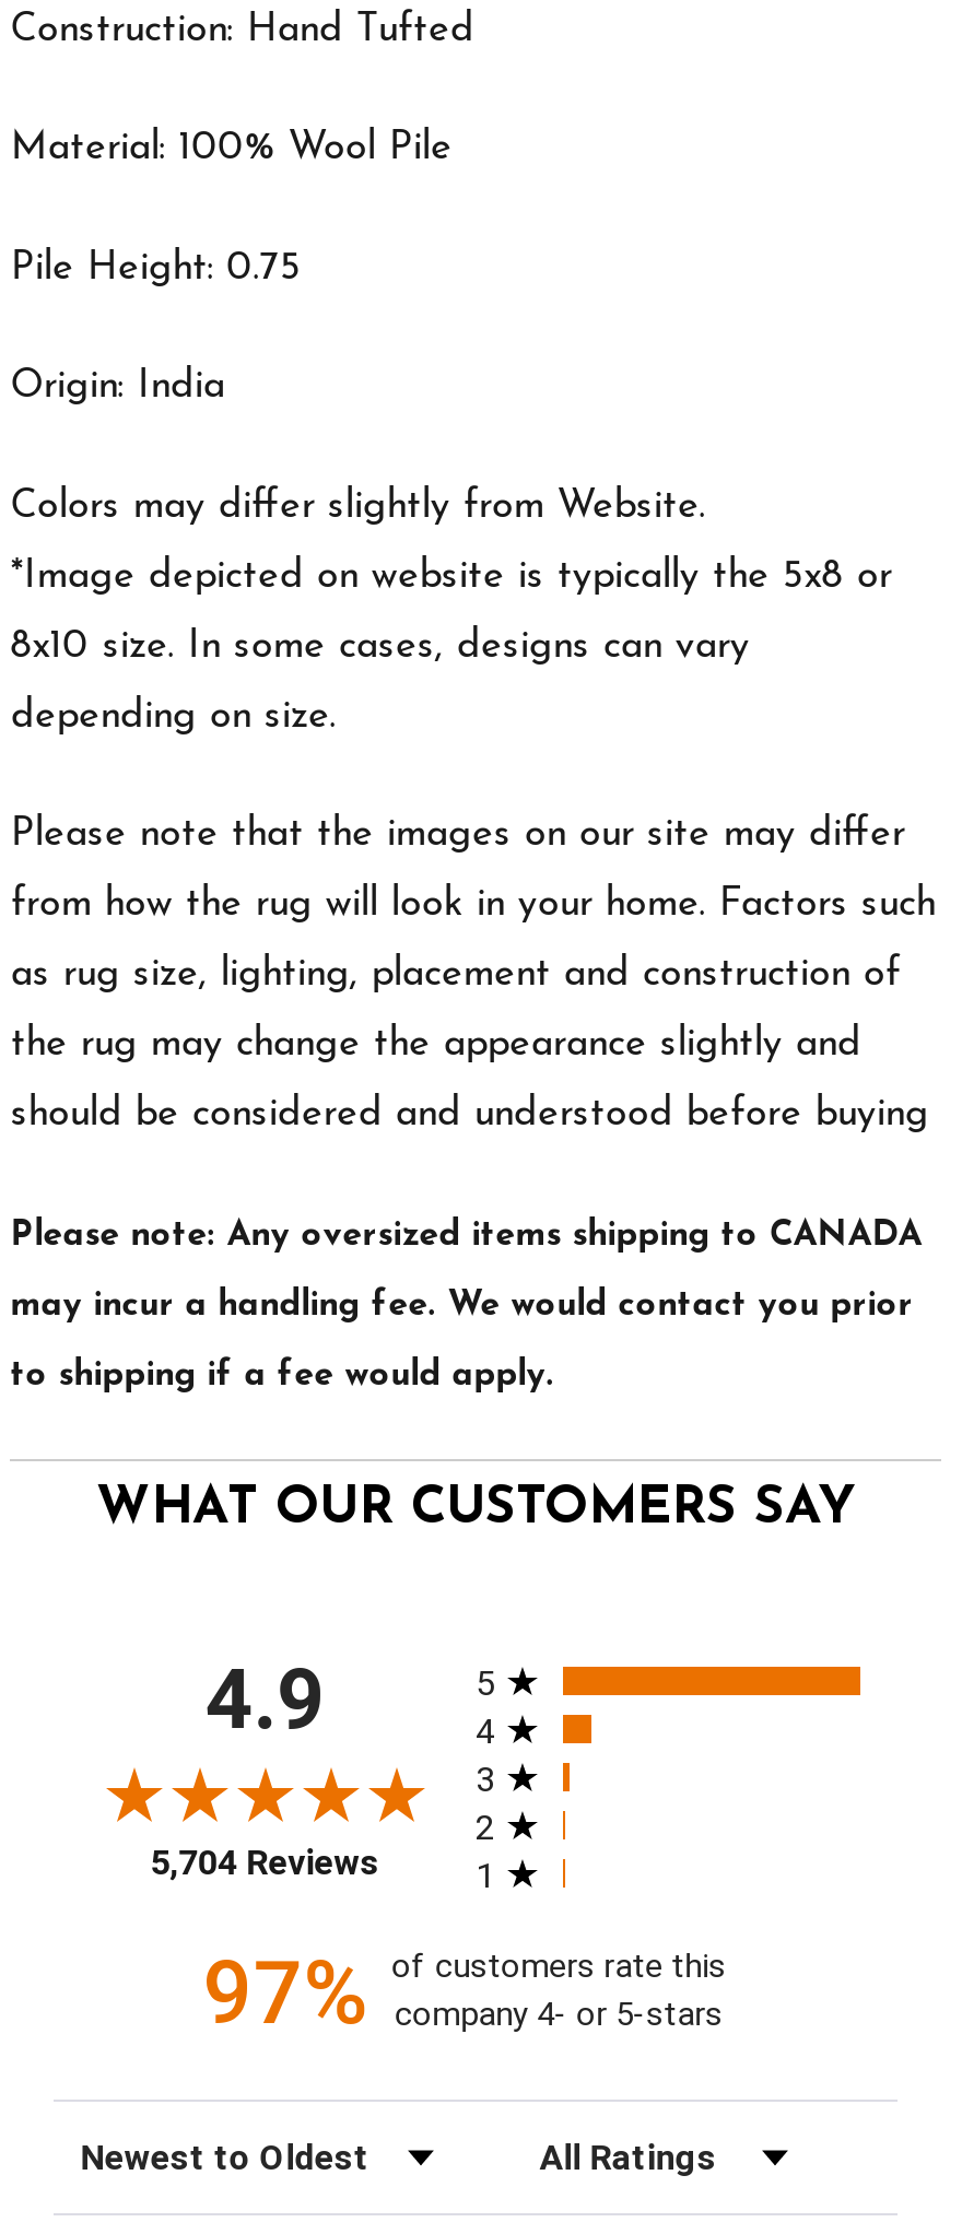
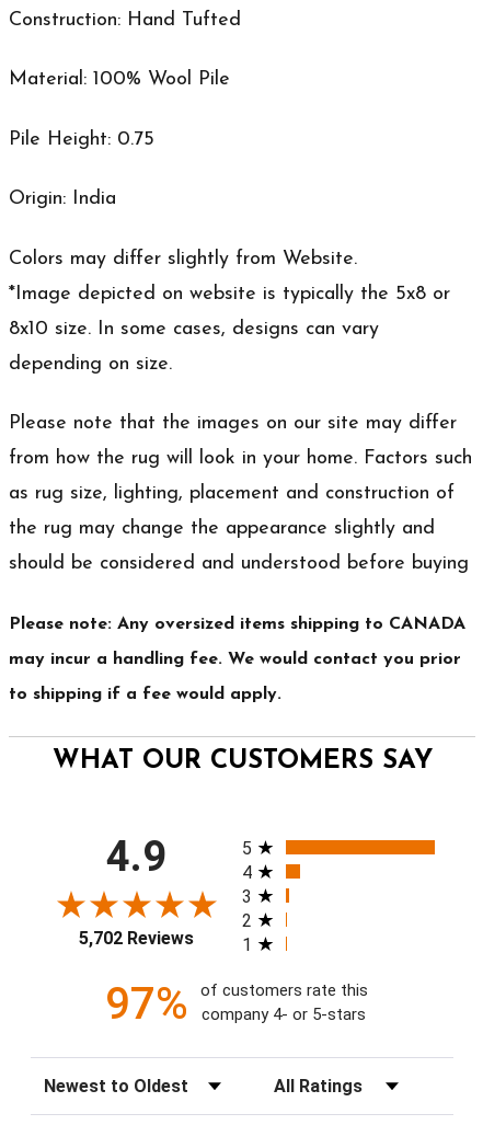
[150,1842,380,1884] 5,704 Reviews -> [79,928,194,949] 5,702 Reviews

